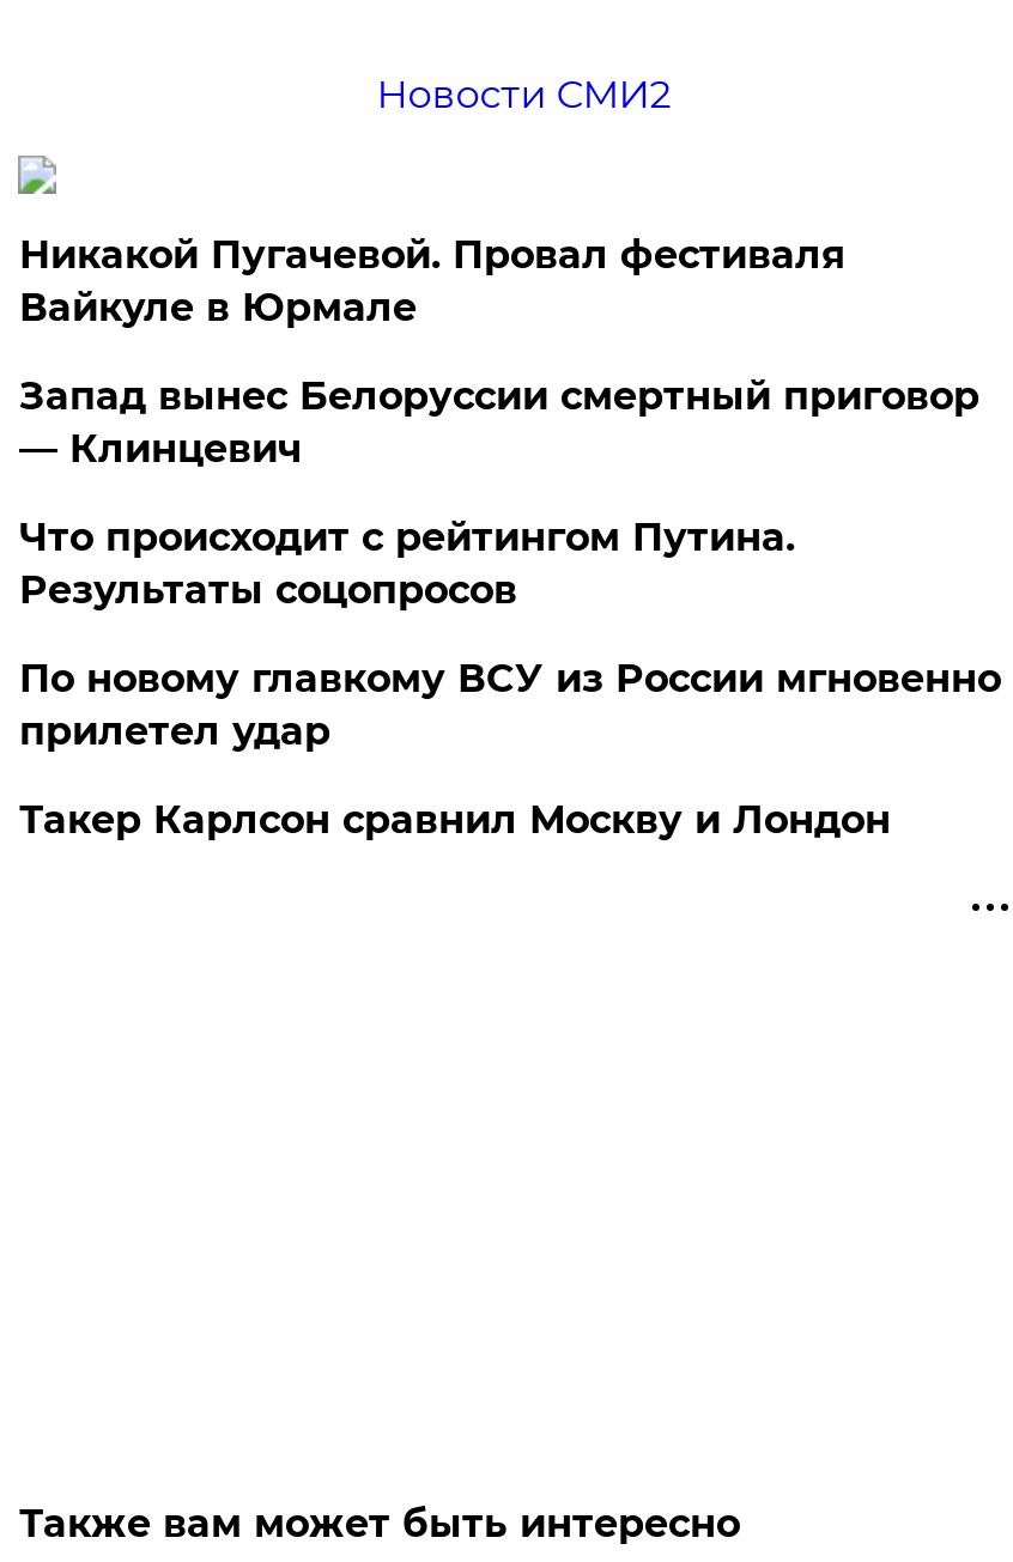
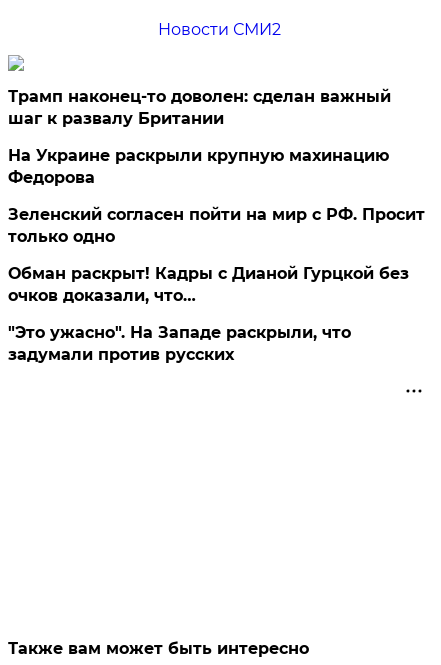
[19,232,845,330] Никакой Пугачевой. Провал фестиваля | Вайкуле в Юрмале -> [8,87,391,128] Трамп наконец-то доволен: сделан важный | шаг к развалу Британии
[19,373,979,471] Запад вынес Белоруссии смертный приговор | — Клинцевич -> [8,146,389,187] На Украине раскрыли крупную махинацию | Федорова
[19,514,795,613] Что происходит с рейтингом Путина. | Результаты соцопросов -> [8,205,425,246] Зеленский согласен пойти на мир с РФ. Просит | только одно
[19,656,1001,754] По новому главкому ВСУ из России мгновенно | прилетел удар -> [8,264,409,305] Обман раскрыт! Кадры с Дианой Гурцкой без | очков доказали, что…
[19,797,891,842] Такер Карлсон сравнил Москву и Лондон -> [8,323,351,364] "Это ужасно". На Западе раскрыли, что | задумали против русских

